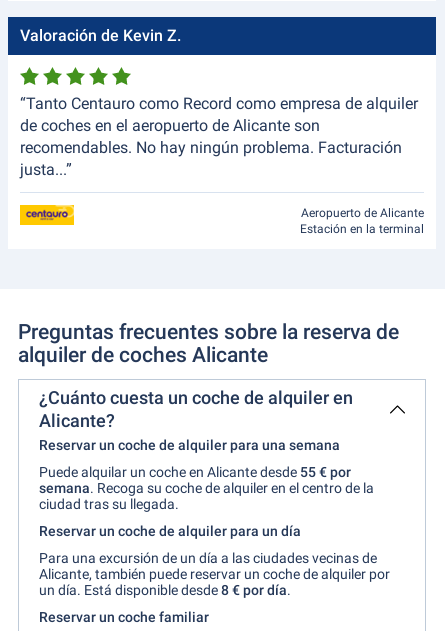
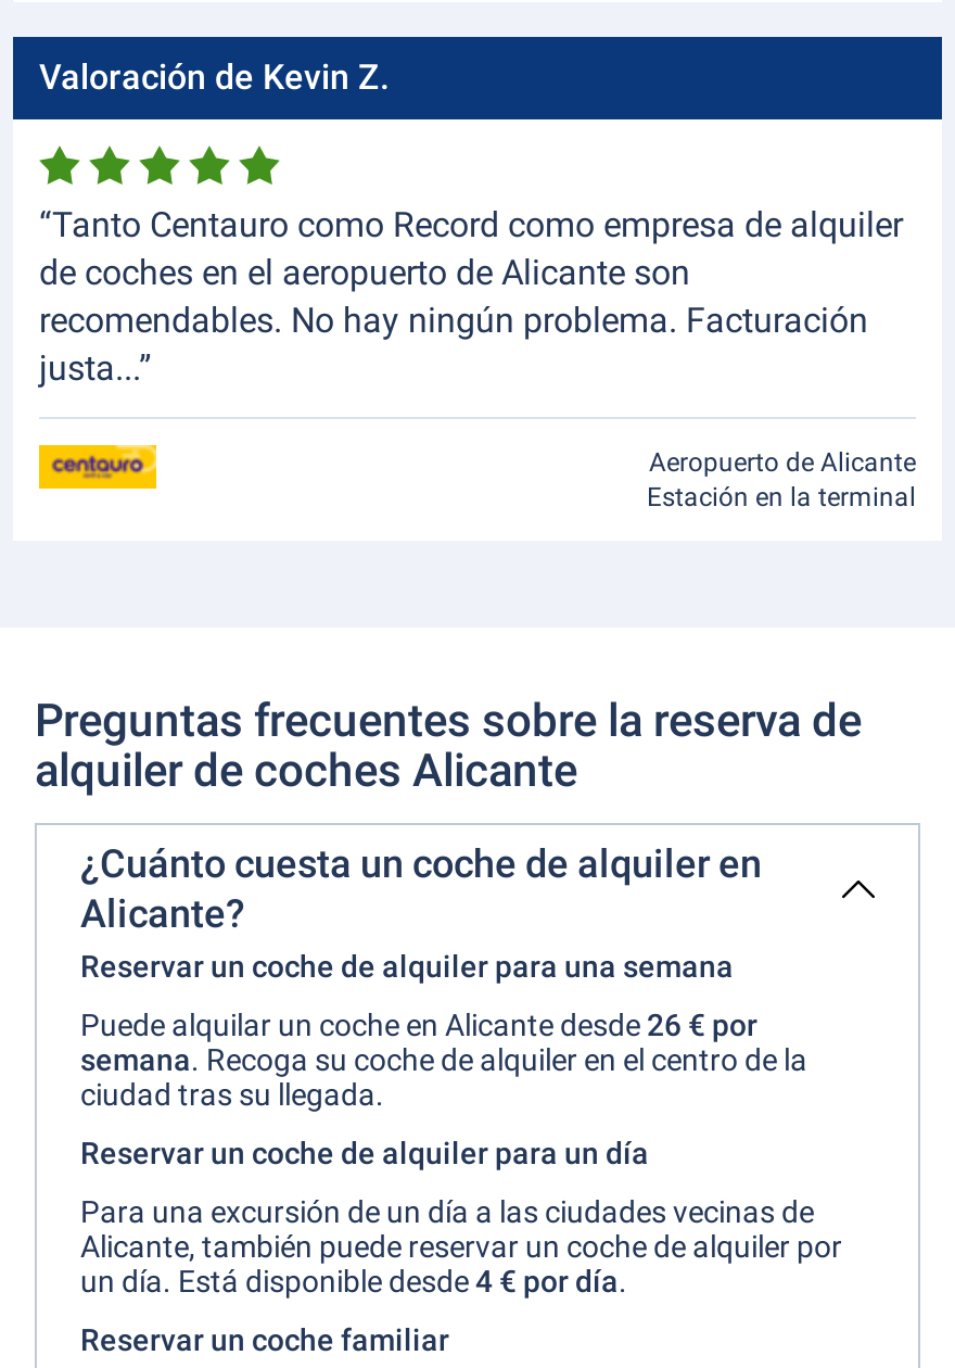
[39,464,351,480] Puede alquilar un coche en Alicante desde 55 € por -> [80,1008,757,1042] Puede alquilar un coche en Alicante desde 26 € por
[39,582,291,598] un día. Está disponible desde 8 € por día. -> [80,1264,627,1299] un día. Está disponible desde 4 € por día.

